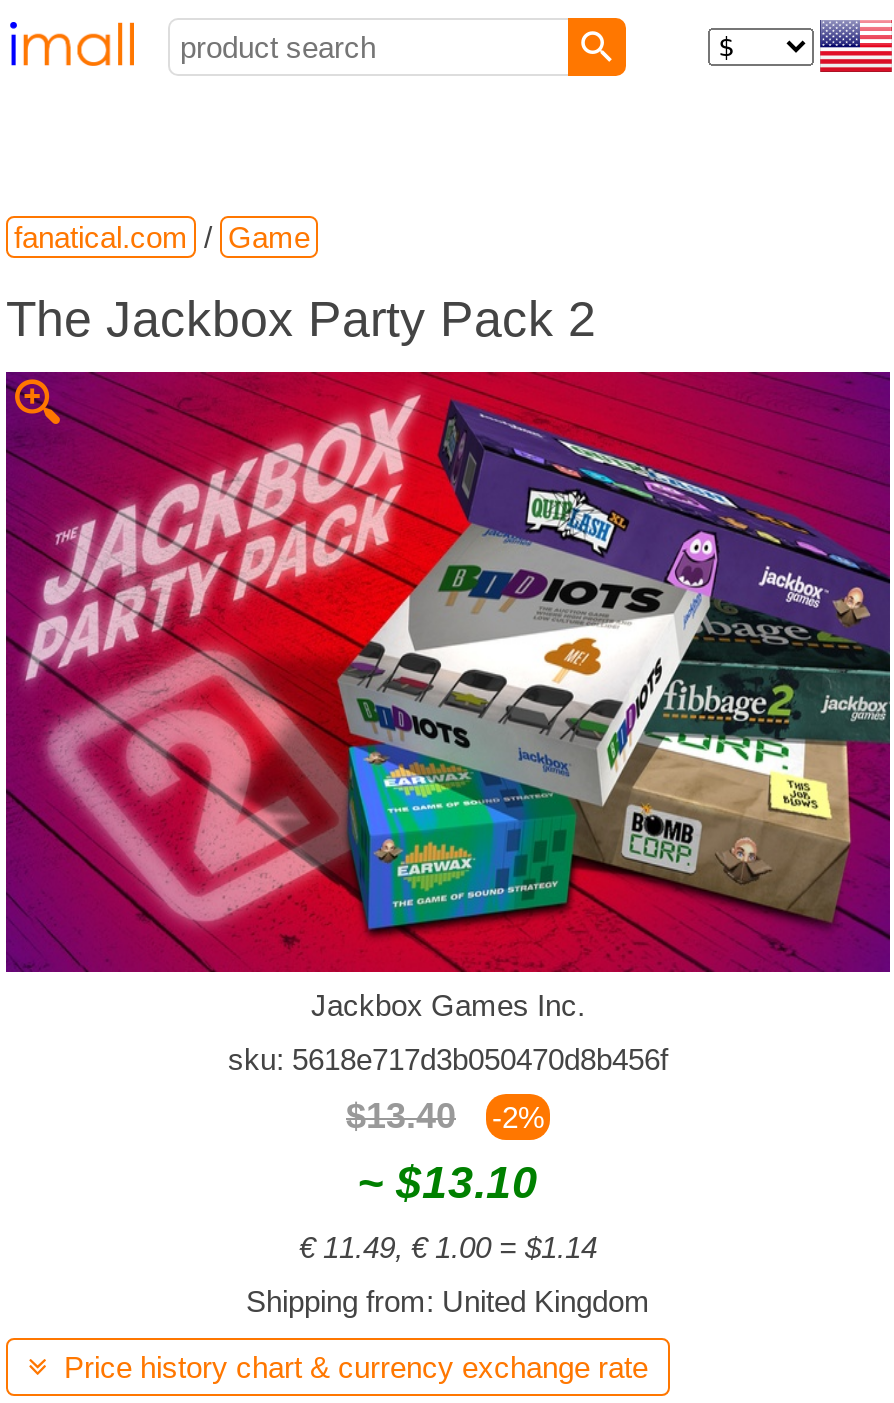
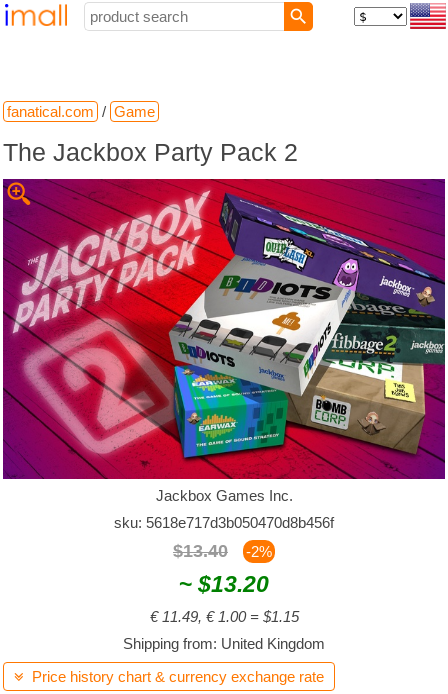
[358,1158,538,1208] ~ $13.10 -> [179,572,269,597] ~ $13.20
[299,1230,597,1264] € 11.49, € 1.00 = $1.14 -> [149,608,298,625] € 11.49, € 1.00 = $1.15

